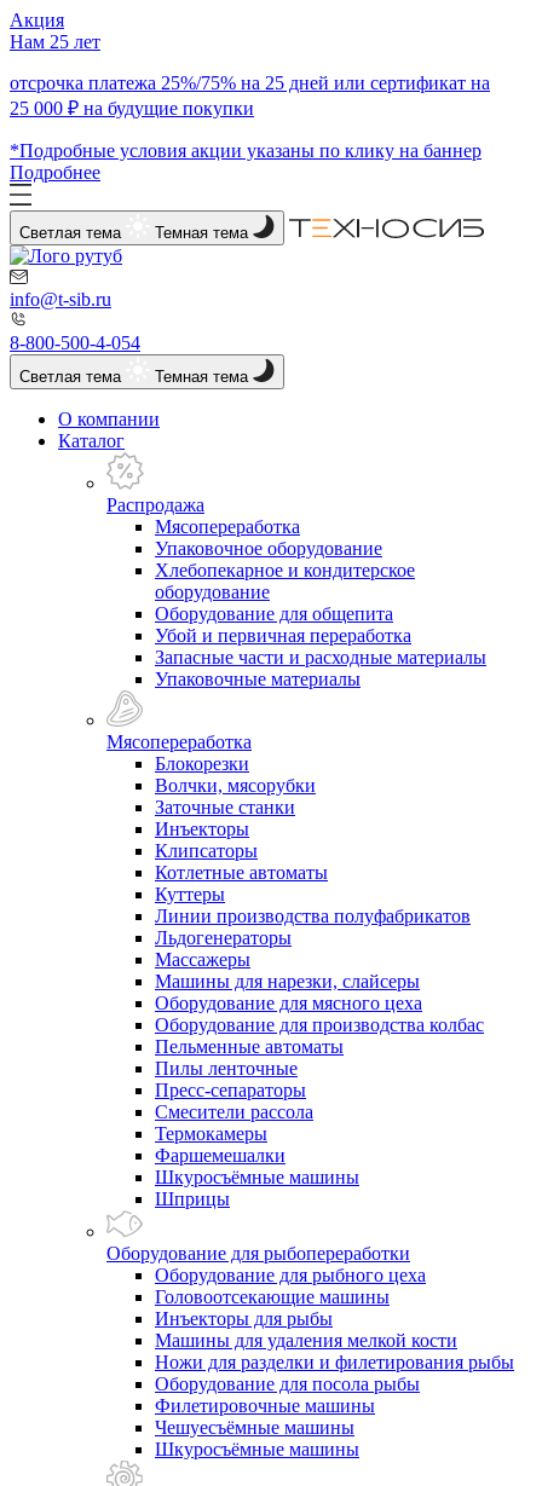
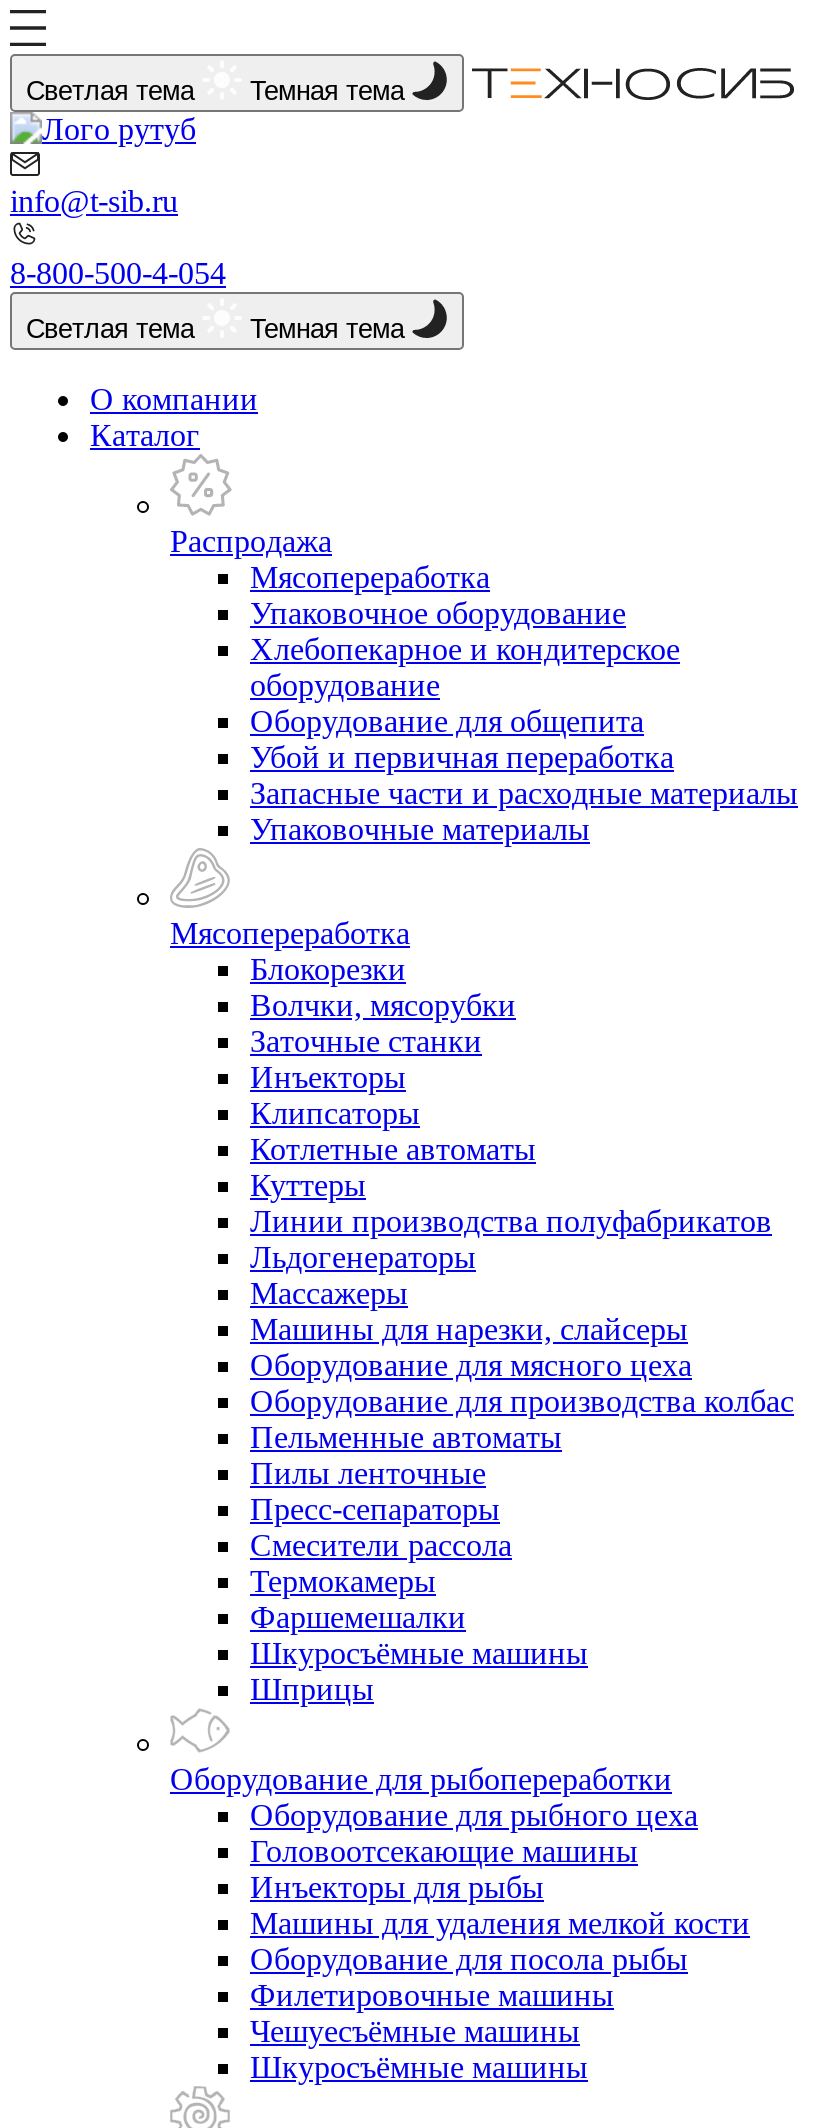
[10,10,490,183] Акция | Нам 25 лет | отсрочка платежа 25%/75% на 25 дней или сертификат на | 25 000 ₽ на будущие покупки | *Подробные условия акции указаны по клику на баннер | Подробнее -> none
[155,1352,514,1372] Ножи для разделки и филетирования рыбы -> none

